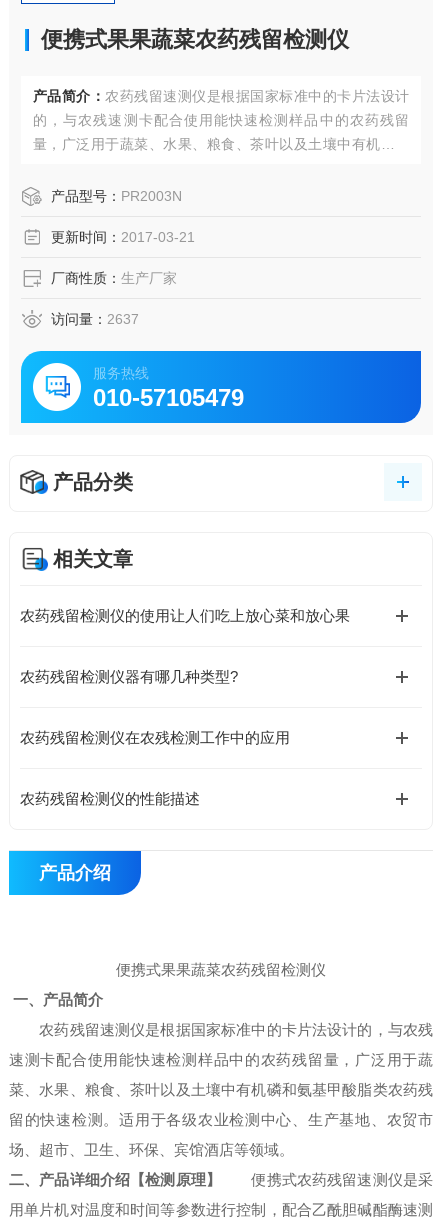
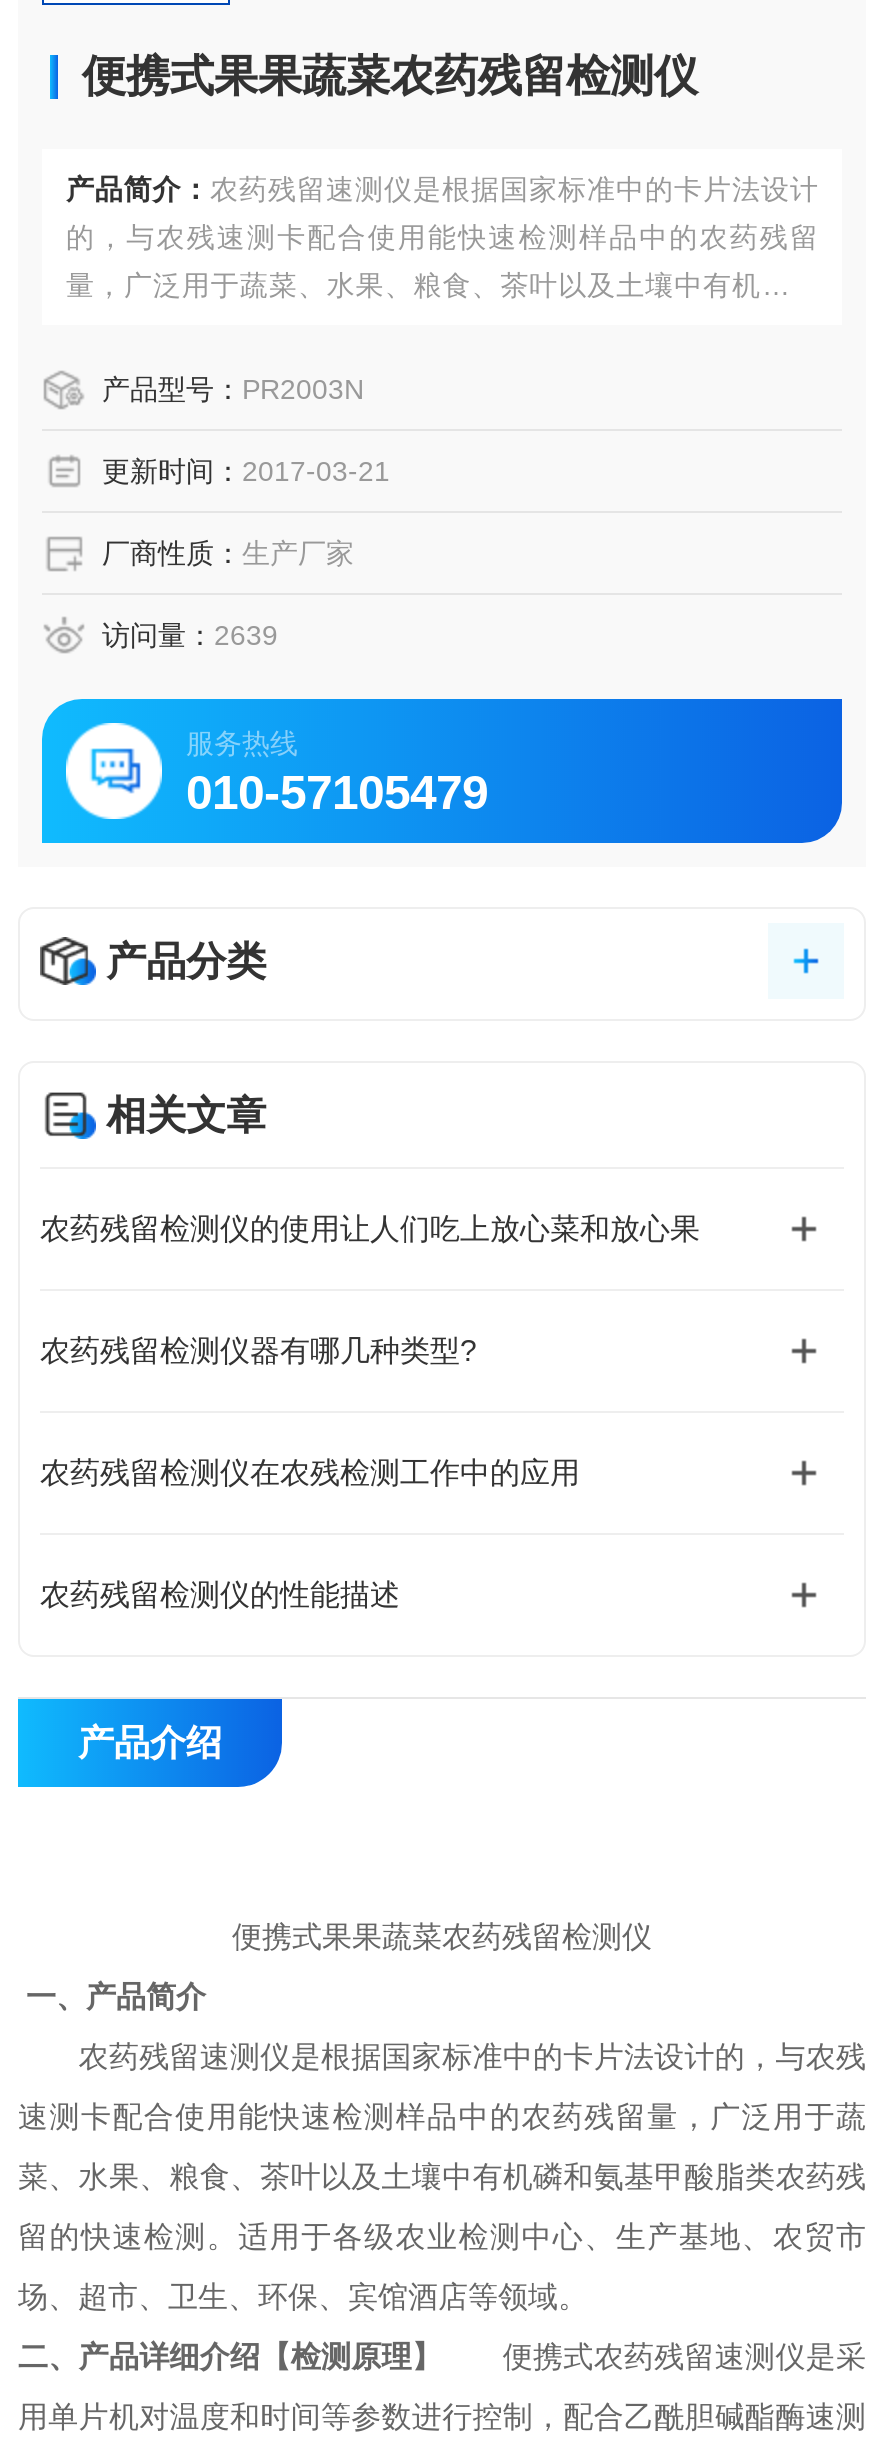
[51,311,139,327] 访问量：2637 -> [102,619,278,651] 访问量：2639

